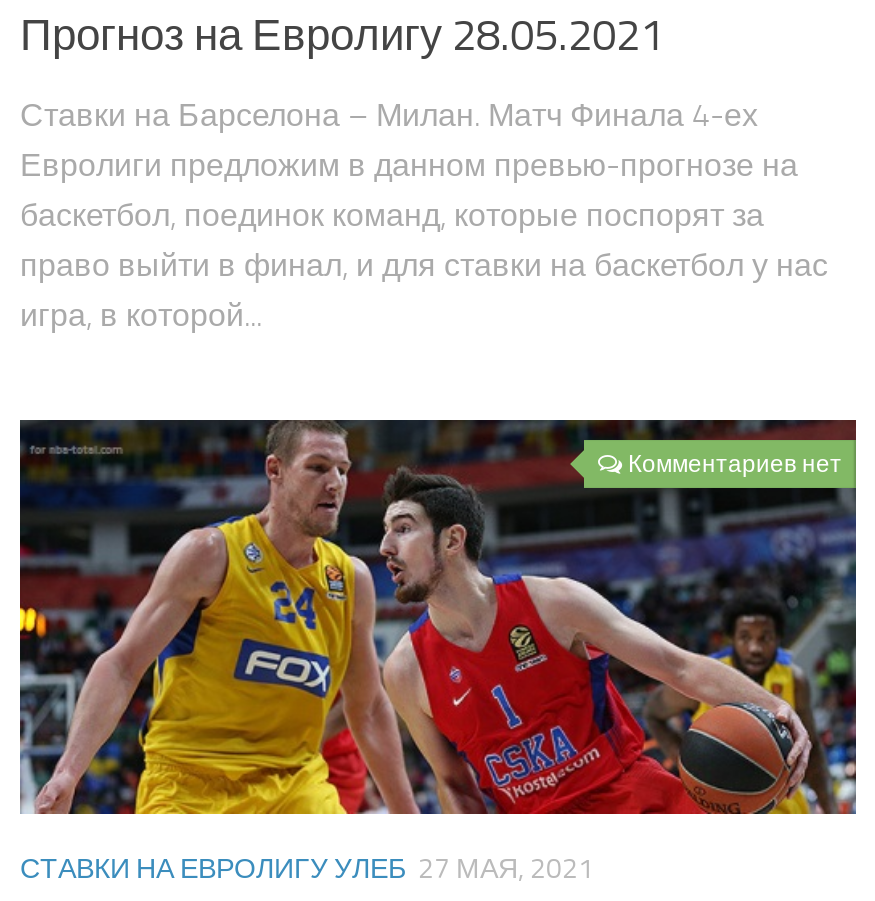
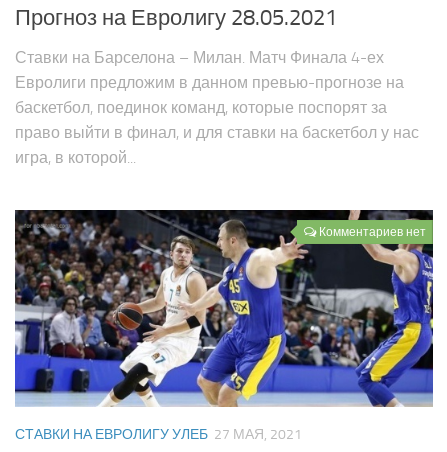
[18,419,858,817] [image] -> [14,209,434,408] [image]

